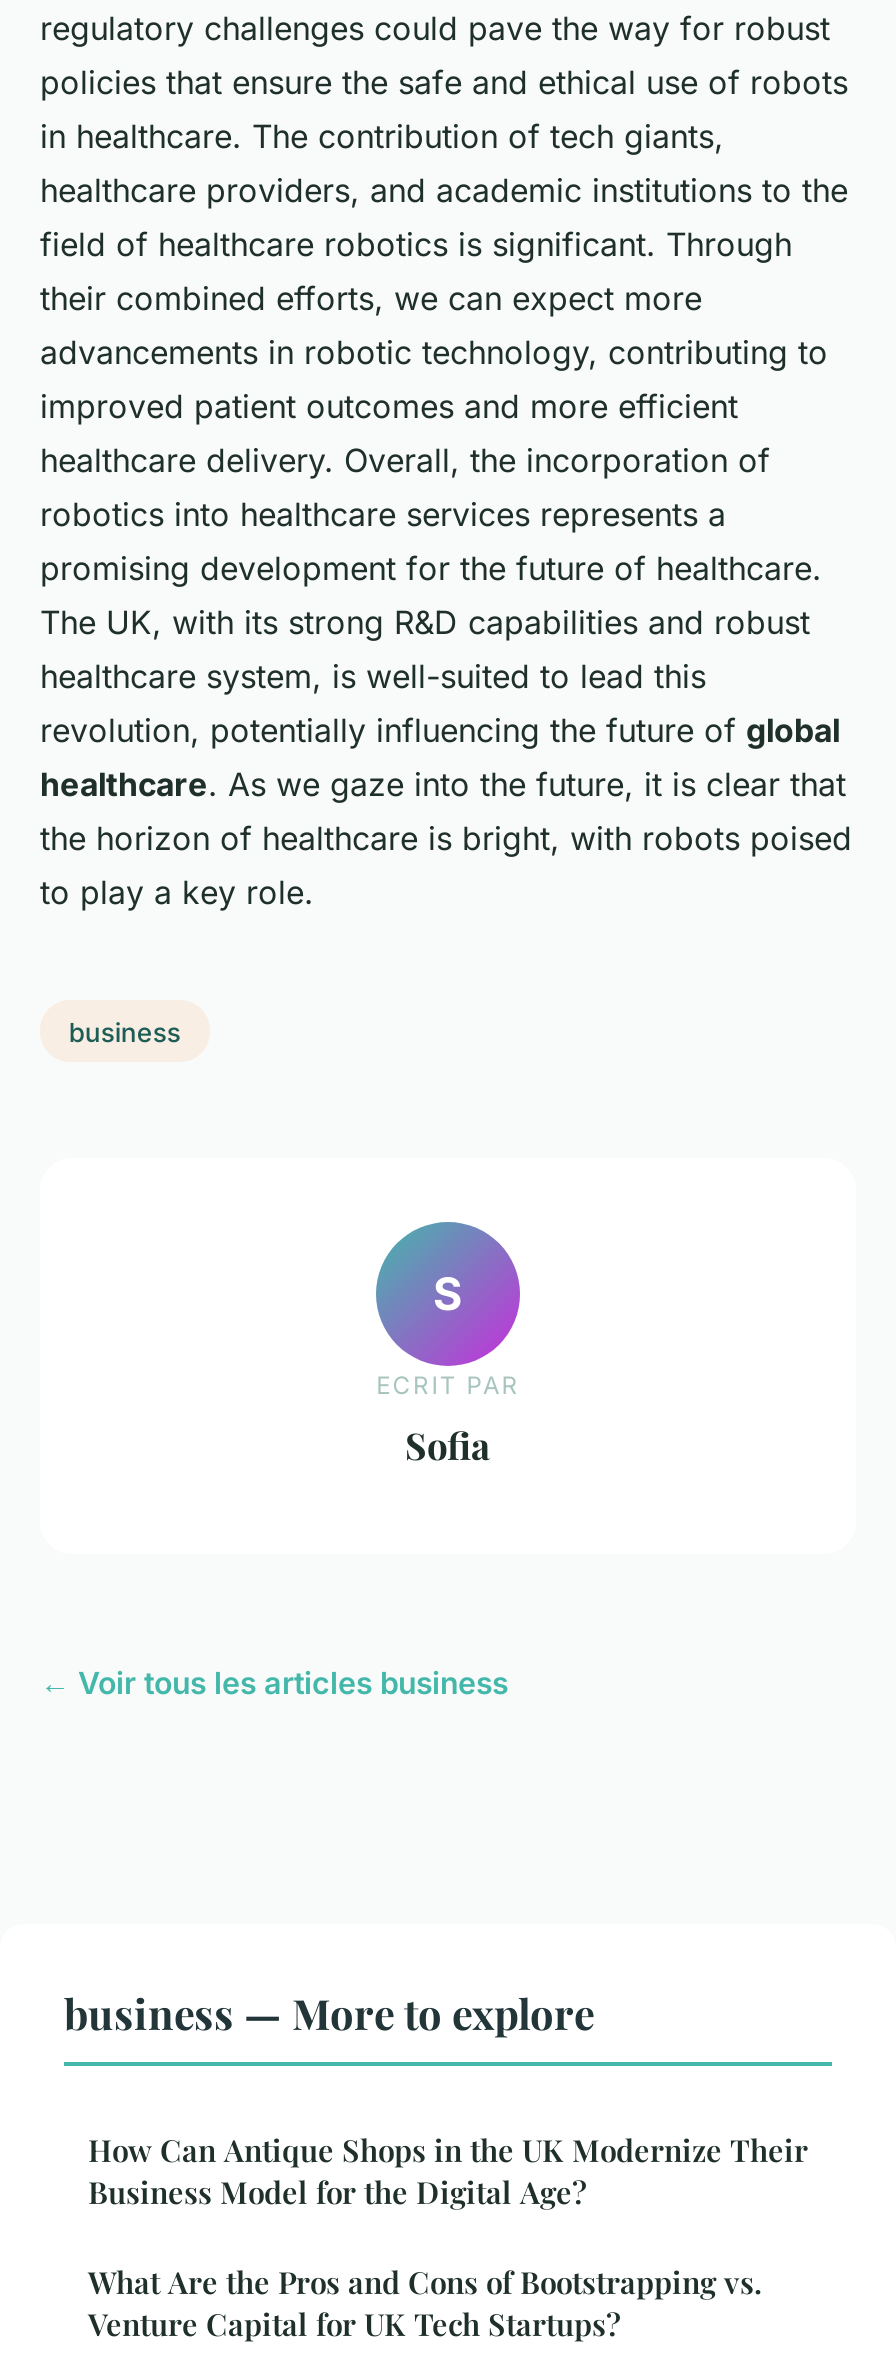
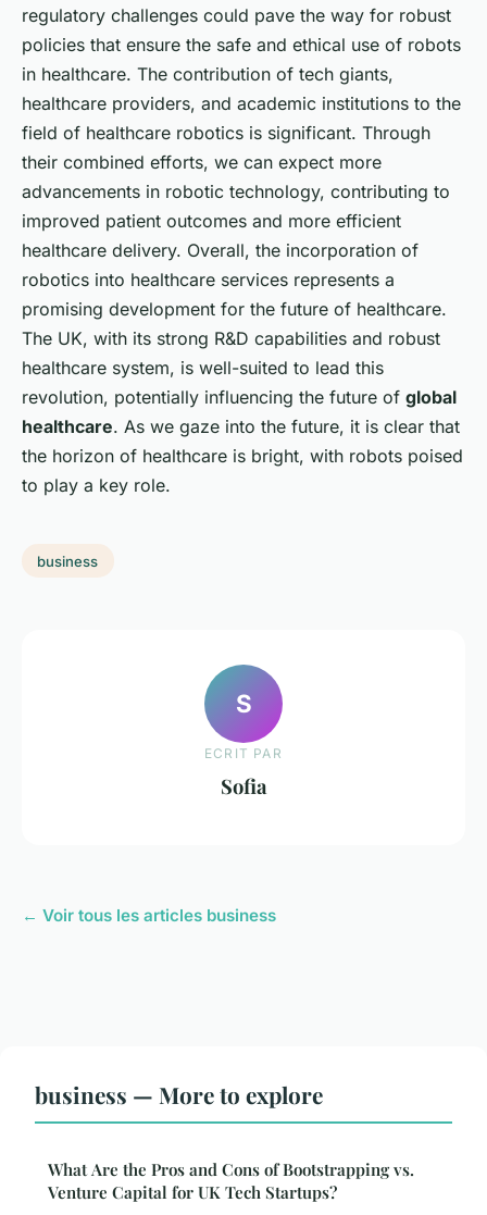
[88,2130,808,2212] How Can Antique Shops in the UK Modernize Their | Business Model for the Digital Age? -> none

